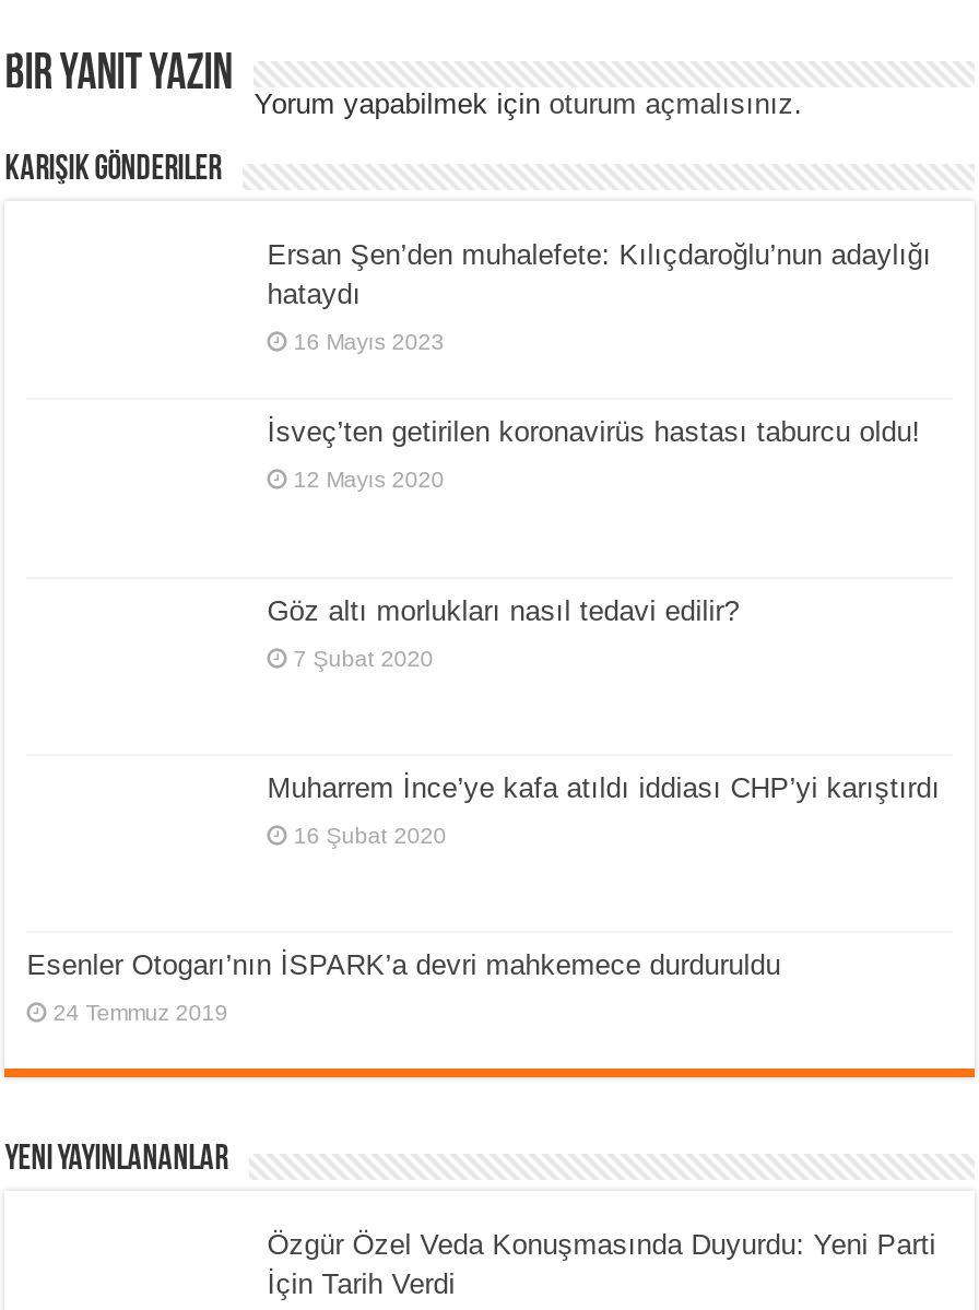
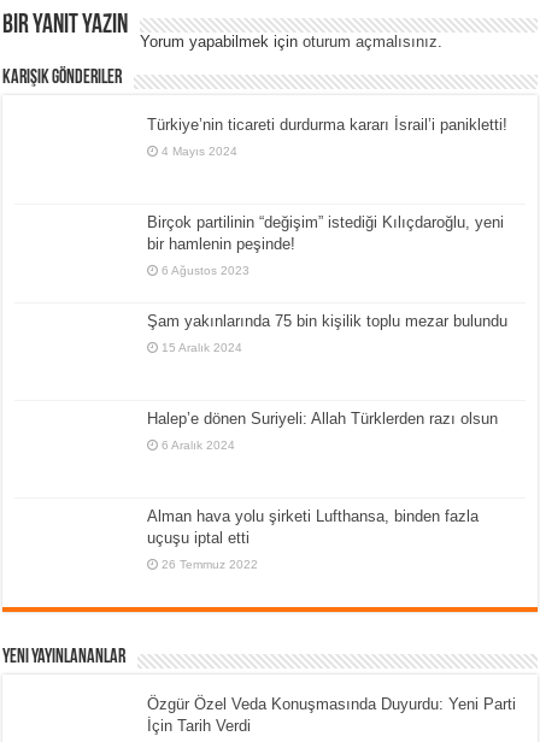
[267,239,931,311] Ersan Şen’den muhalefete: Kılıçdaroğlu’nun adaylığı | hataydı -> [147,116,508,134] Türkiye’nin ticareti durdurma kararı İsrail’i panikletti!
[293,331,444,355] 16 Mayıs 2023 -> [162,145,238,158] 4 Mayıs 2024
[267,416,920,449] İsveç’ten getirilen koronavirüs hastası taburcu oldu! -> [147,214,504,253] Birçok partilinin “değişim” istediği Kılıçdaroğlu, yeni | bir hamlenin peşinde!
[293,468,444,493] 12 Mayıs 2020 -> [162,264,250,278] 6 Ağustos 2023
[267,593,739,626] Göz altı morlukları nasıl tedavi edilir? -> [147,311,508,330] Şam yakınlarında 75 bin kişilik toplu mezar bulundu
[293,646,433,670] 7 Şubat 2020 -> [162,340,243,354] 15 Aralık 2024
[267,771,940,804] Muharrem İnce’ye kafa atıldı iddiası CHP’yi karıştırdı -> [147,409,498,427] Halep’e dönen Suriyeli: Allah Türklerden razı olsun
[293,823,446,847] 16 Şubat 2020 -> [162,438,235,451] 6 Aralık 2024
[27,948,781,981] Esenler Otogarı’nın İSPARK’a devri mahkemece durduruldu -> [147,507,479,547] Alman hava yolu şirketi Lufthansa, binden fazla | uçuşu iptal etti
[53,1001,228,1025] 24 Temmuz 2019 -> [162,558,258,571] 26 Temmuz 2022

